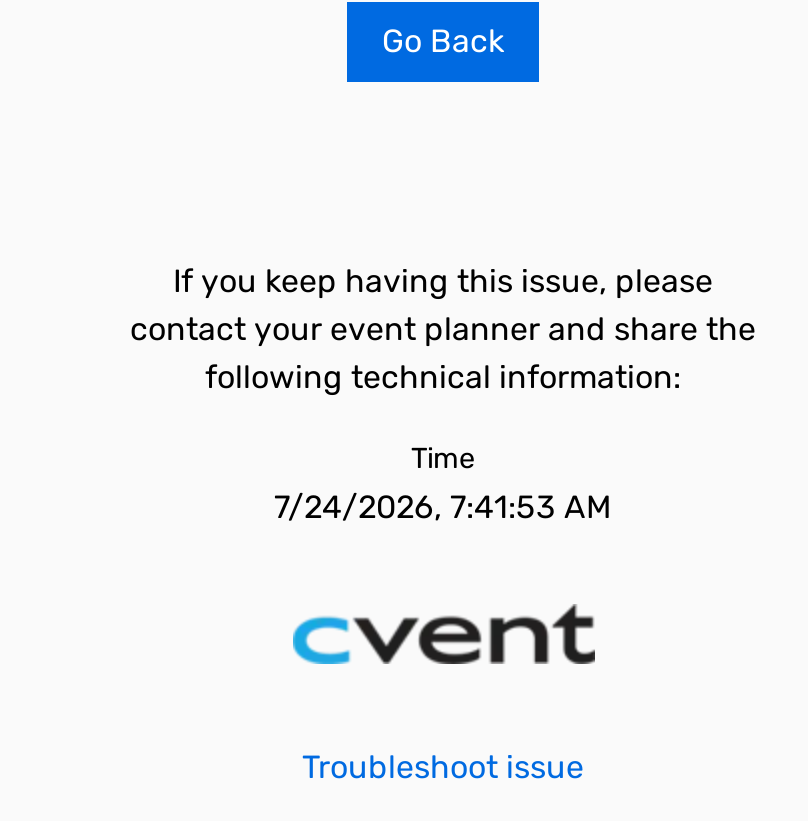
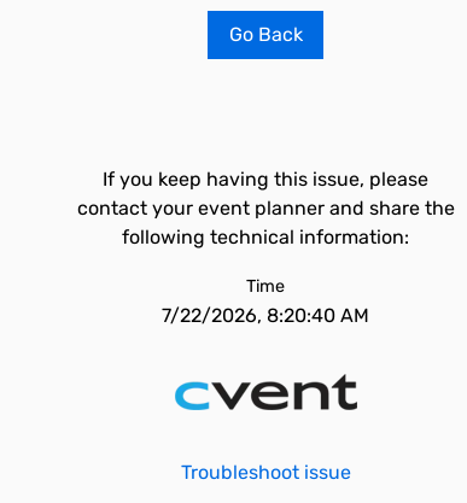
[274,488,612,526] 7/24/2026, 7:41:53 AM -> [162,304,369,327] 7/22/2026, 8:20:40 AM

